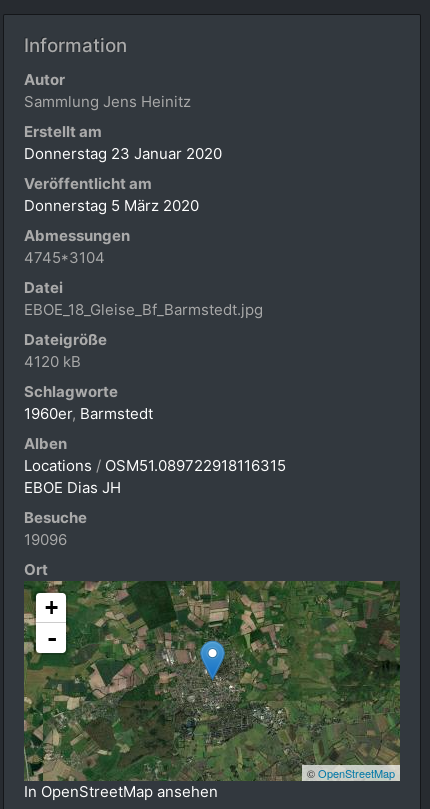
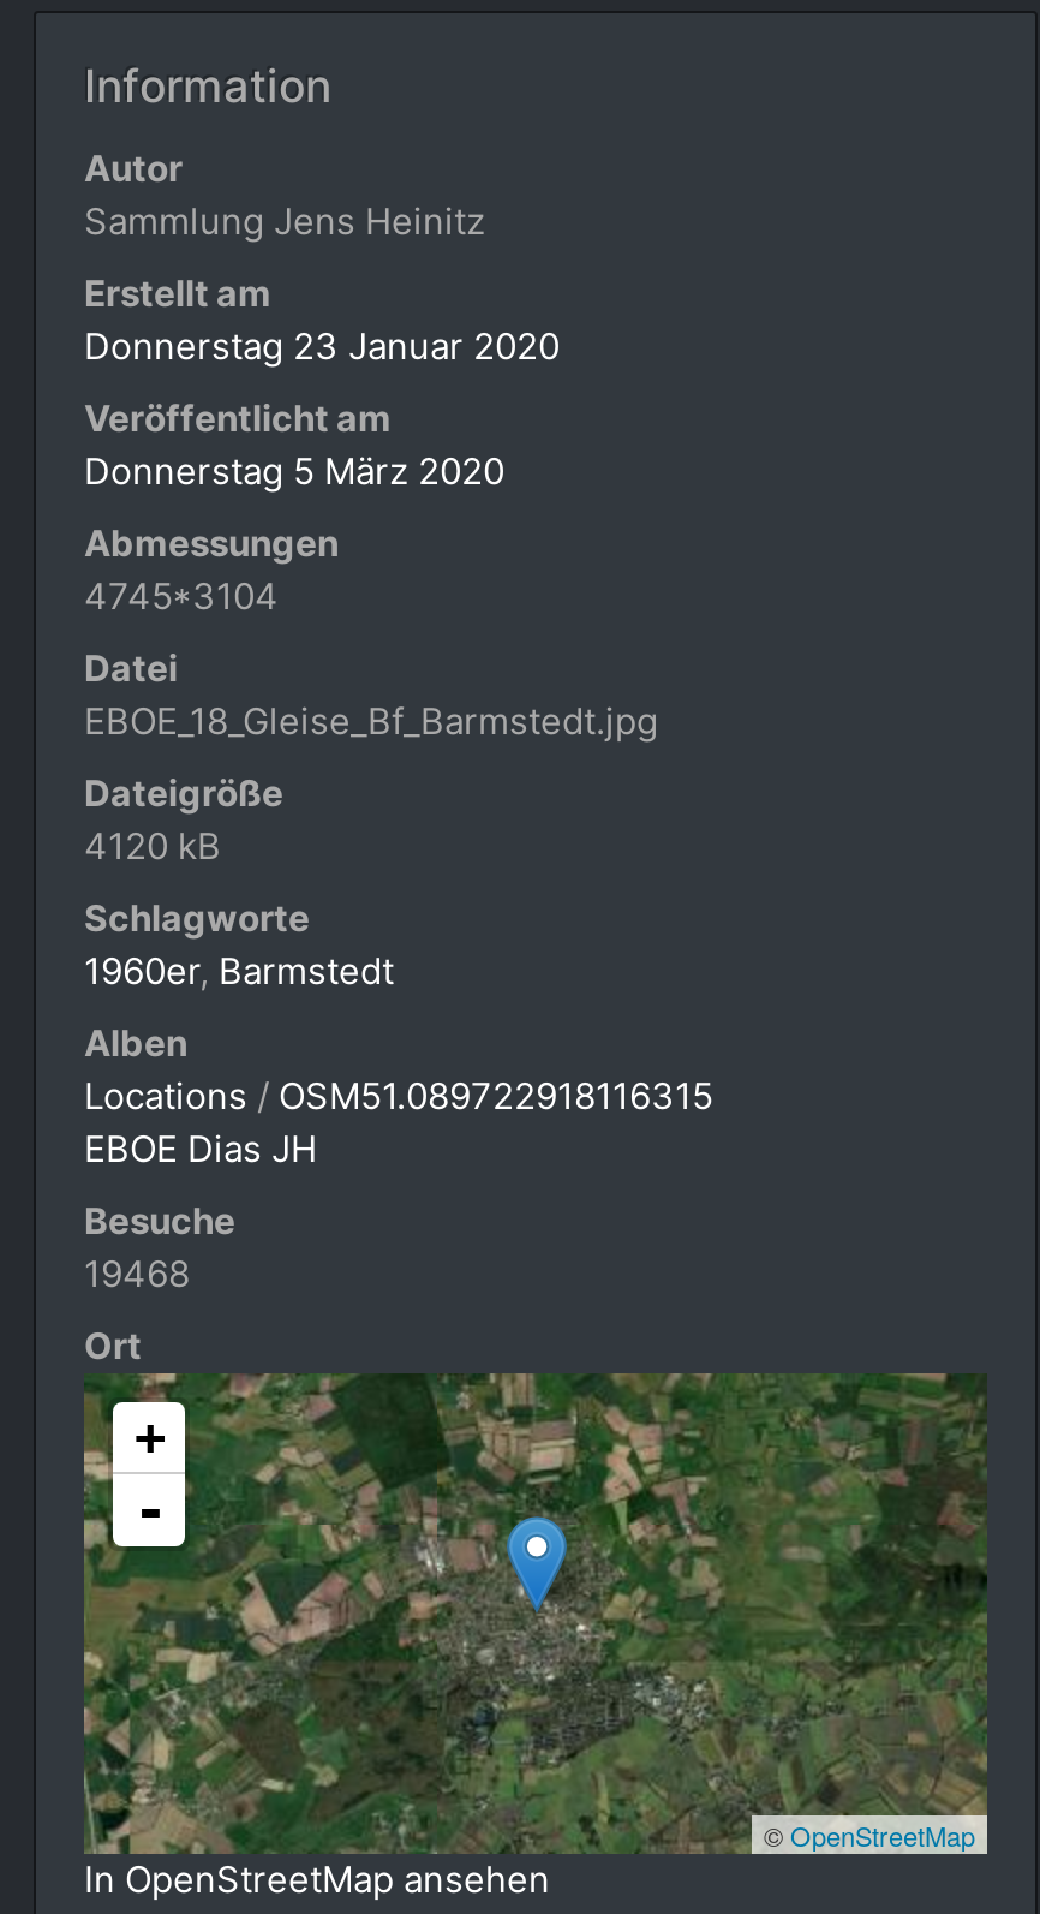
[24,530,67,549] 19096 -> [84,1252,190,1297] 19468

